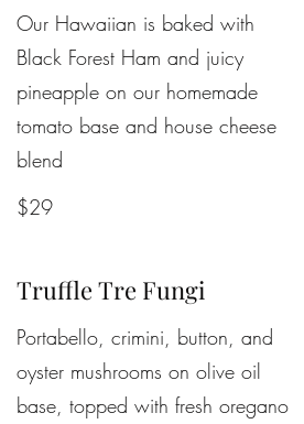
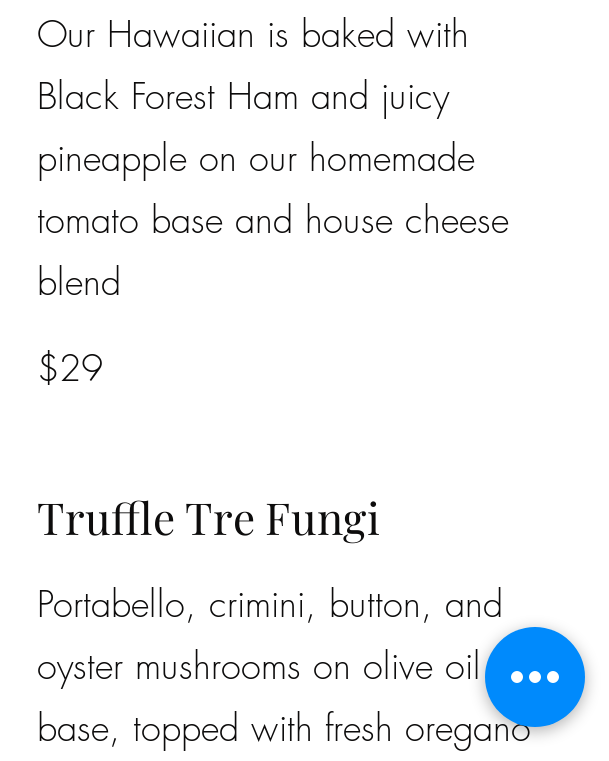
none -> [483,623,589,735] [image]

